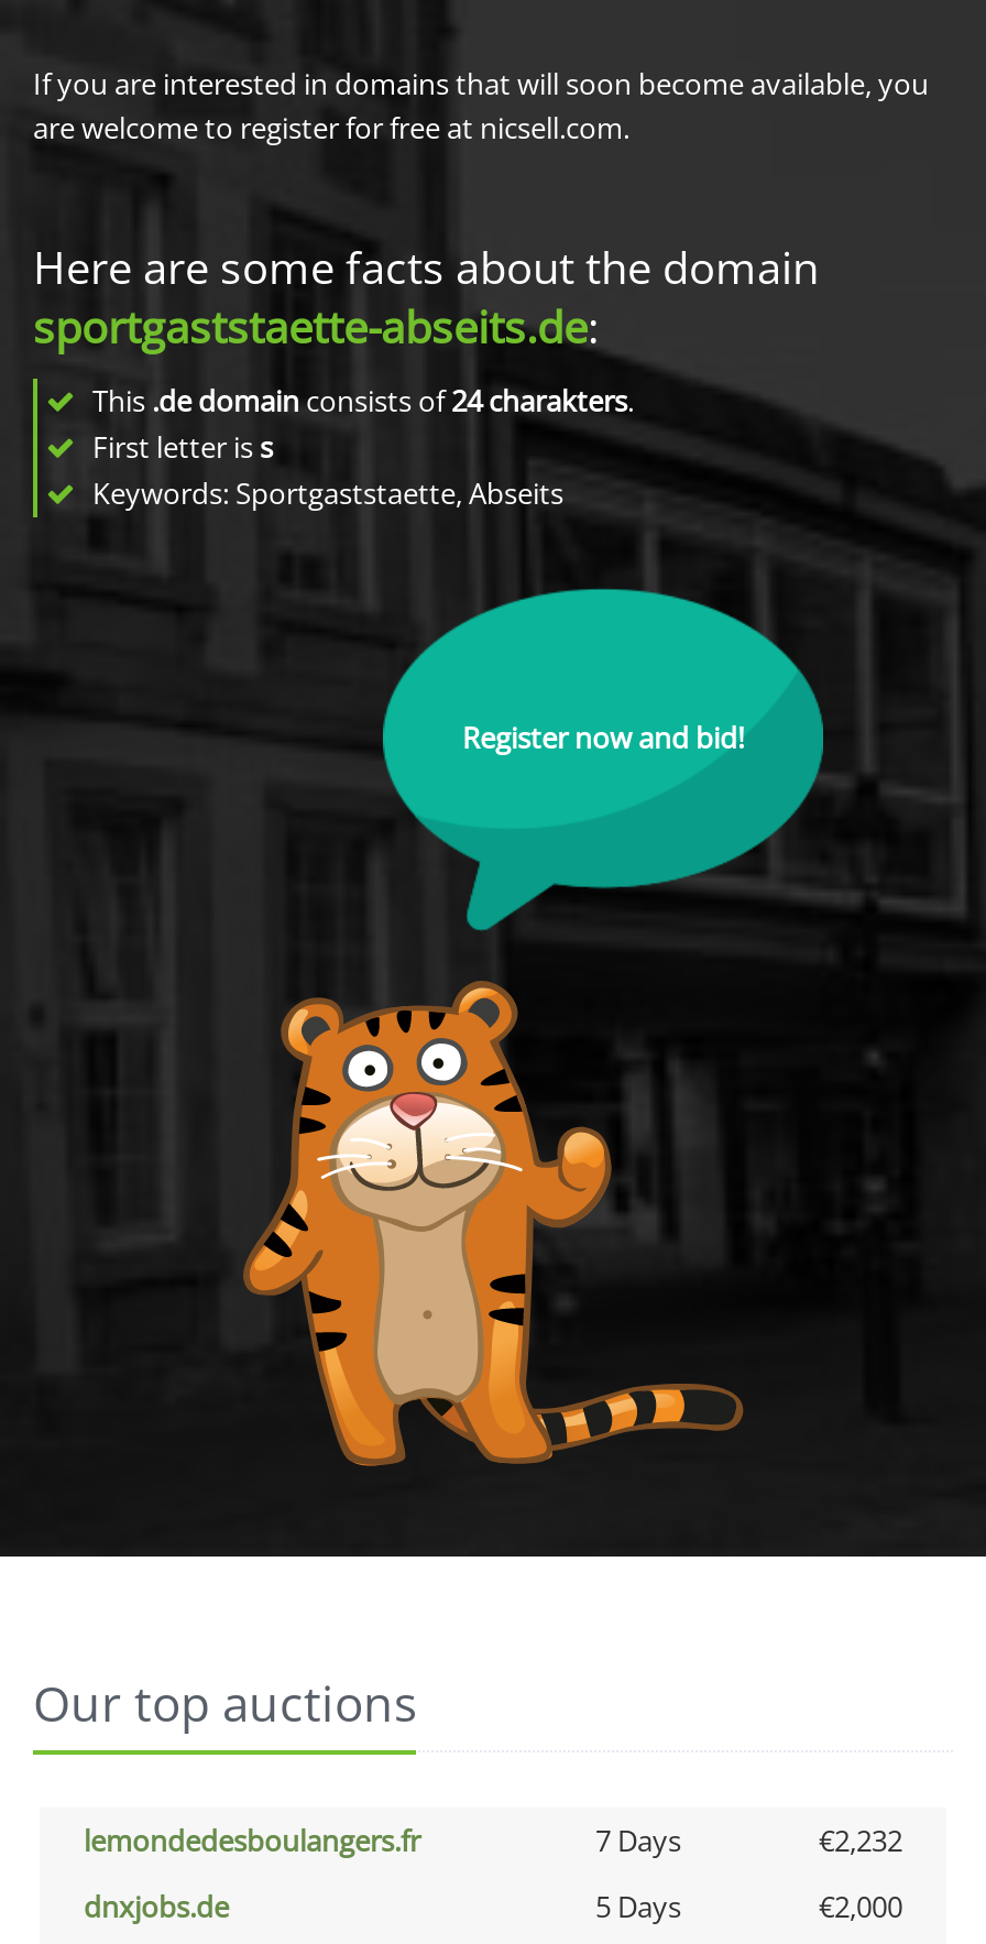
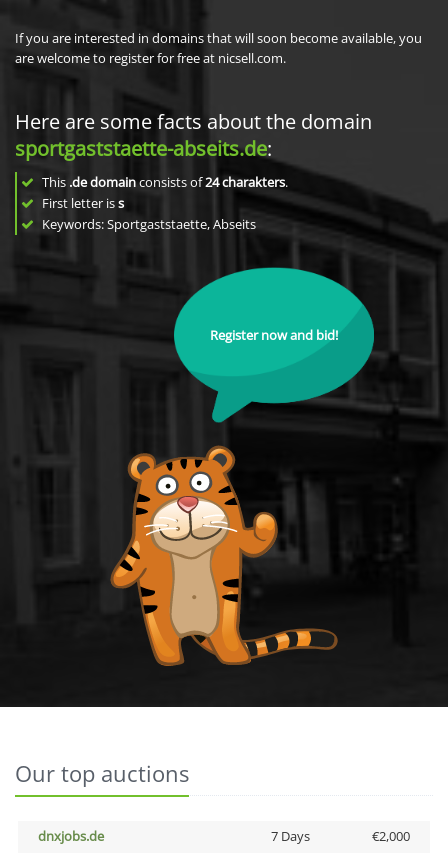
[84,1821,902,1860] lemondedesboulangers.fr | 7 Days | €2,232 -> none
[595,1887,681,1926] 5 Days -> [270,827,309,845] 7 Days

